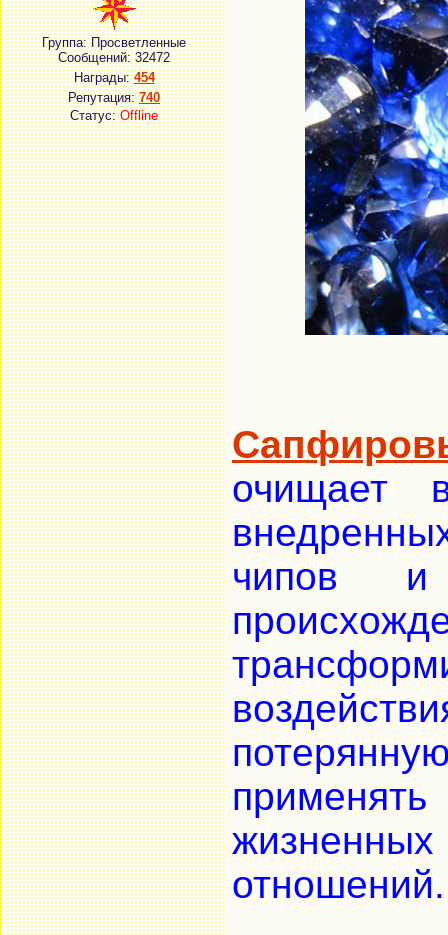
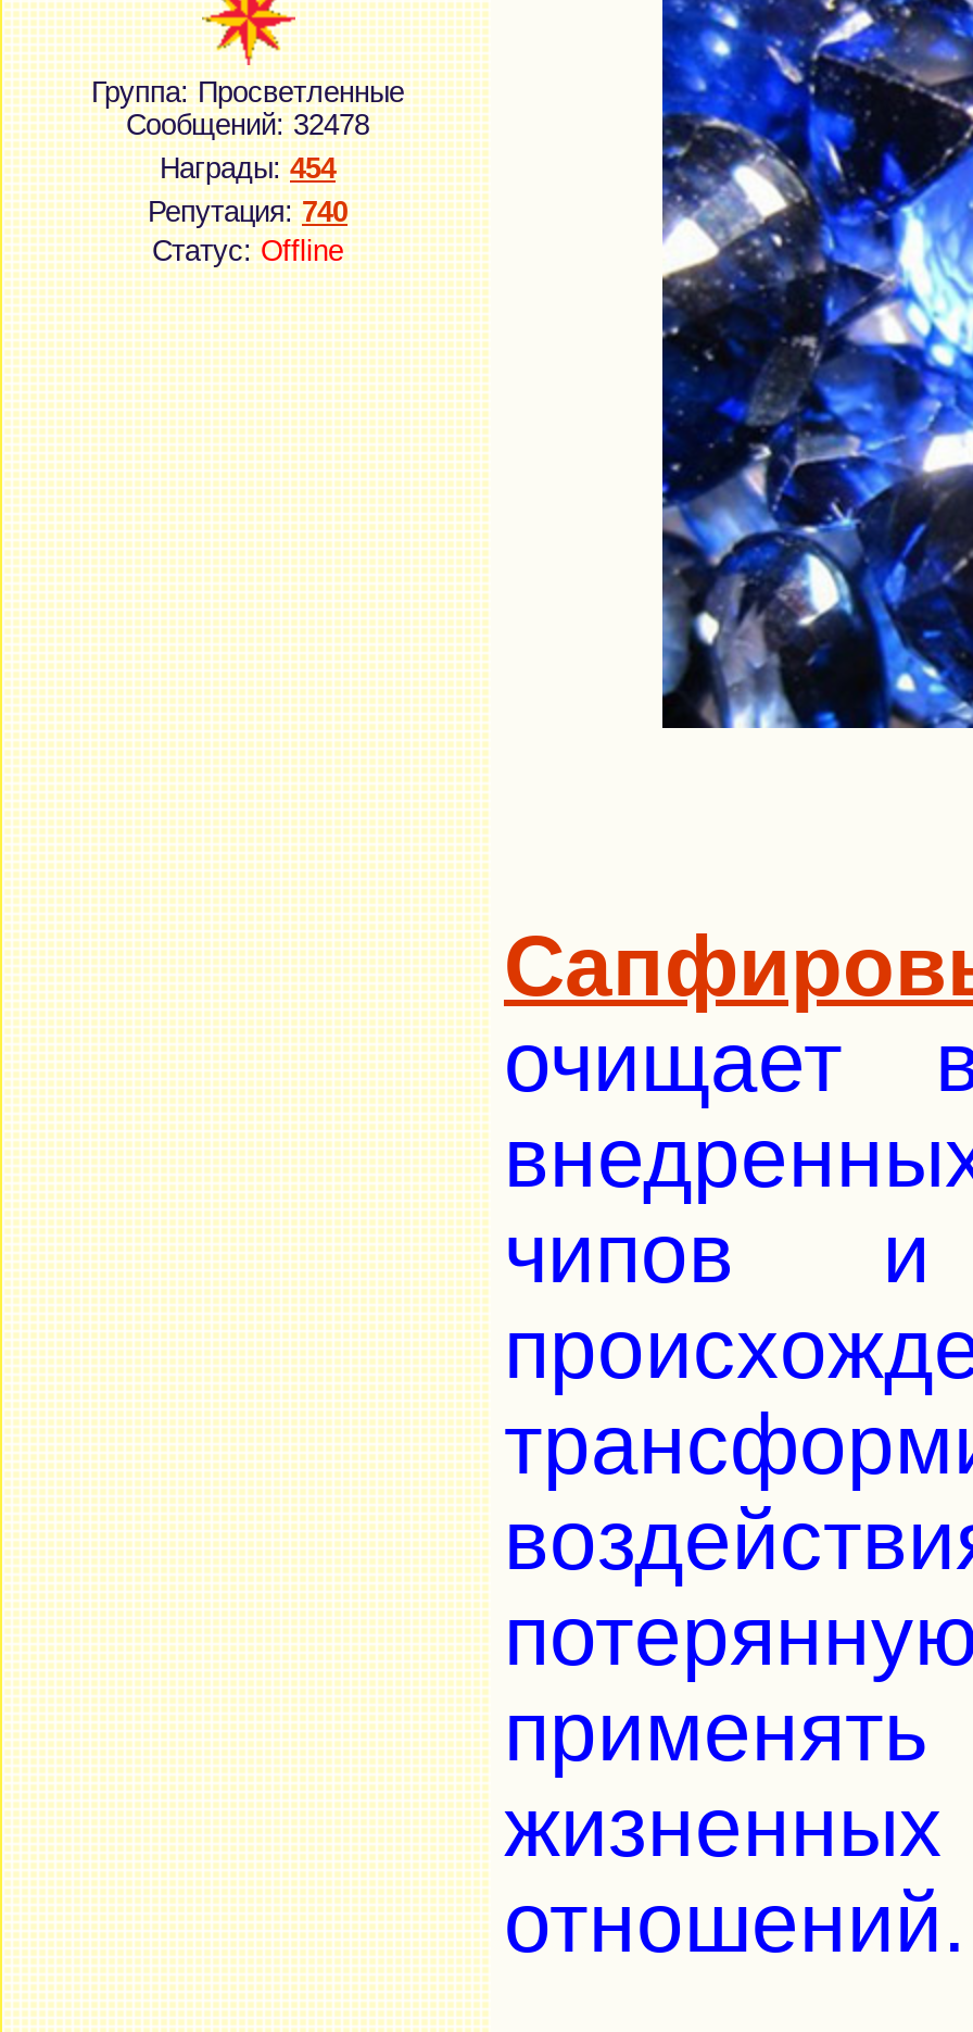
[58,50,170,65] Сообщений: 32472 -> [126,109,369,141] Сообщений: 32478

